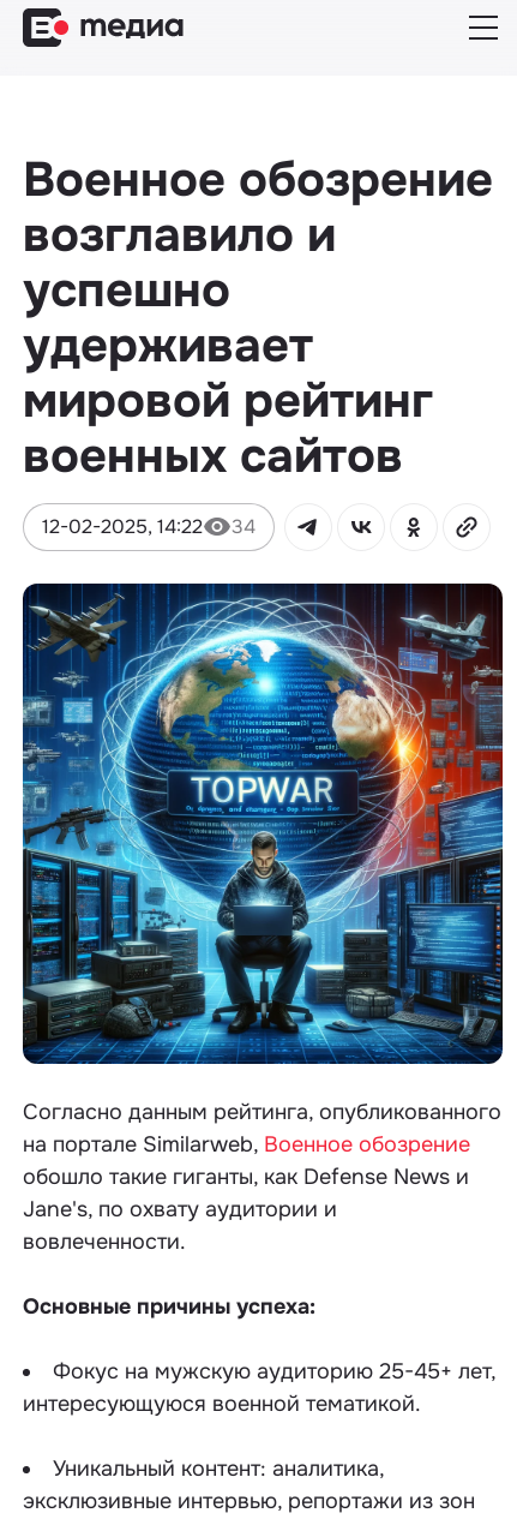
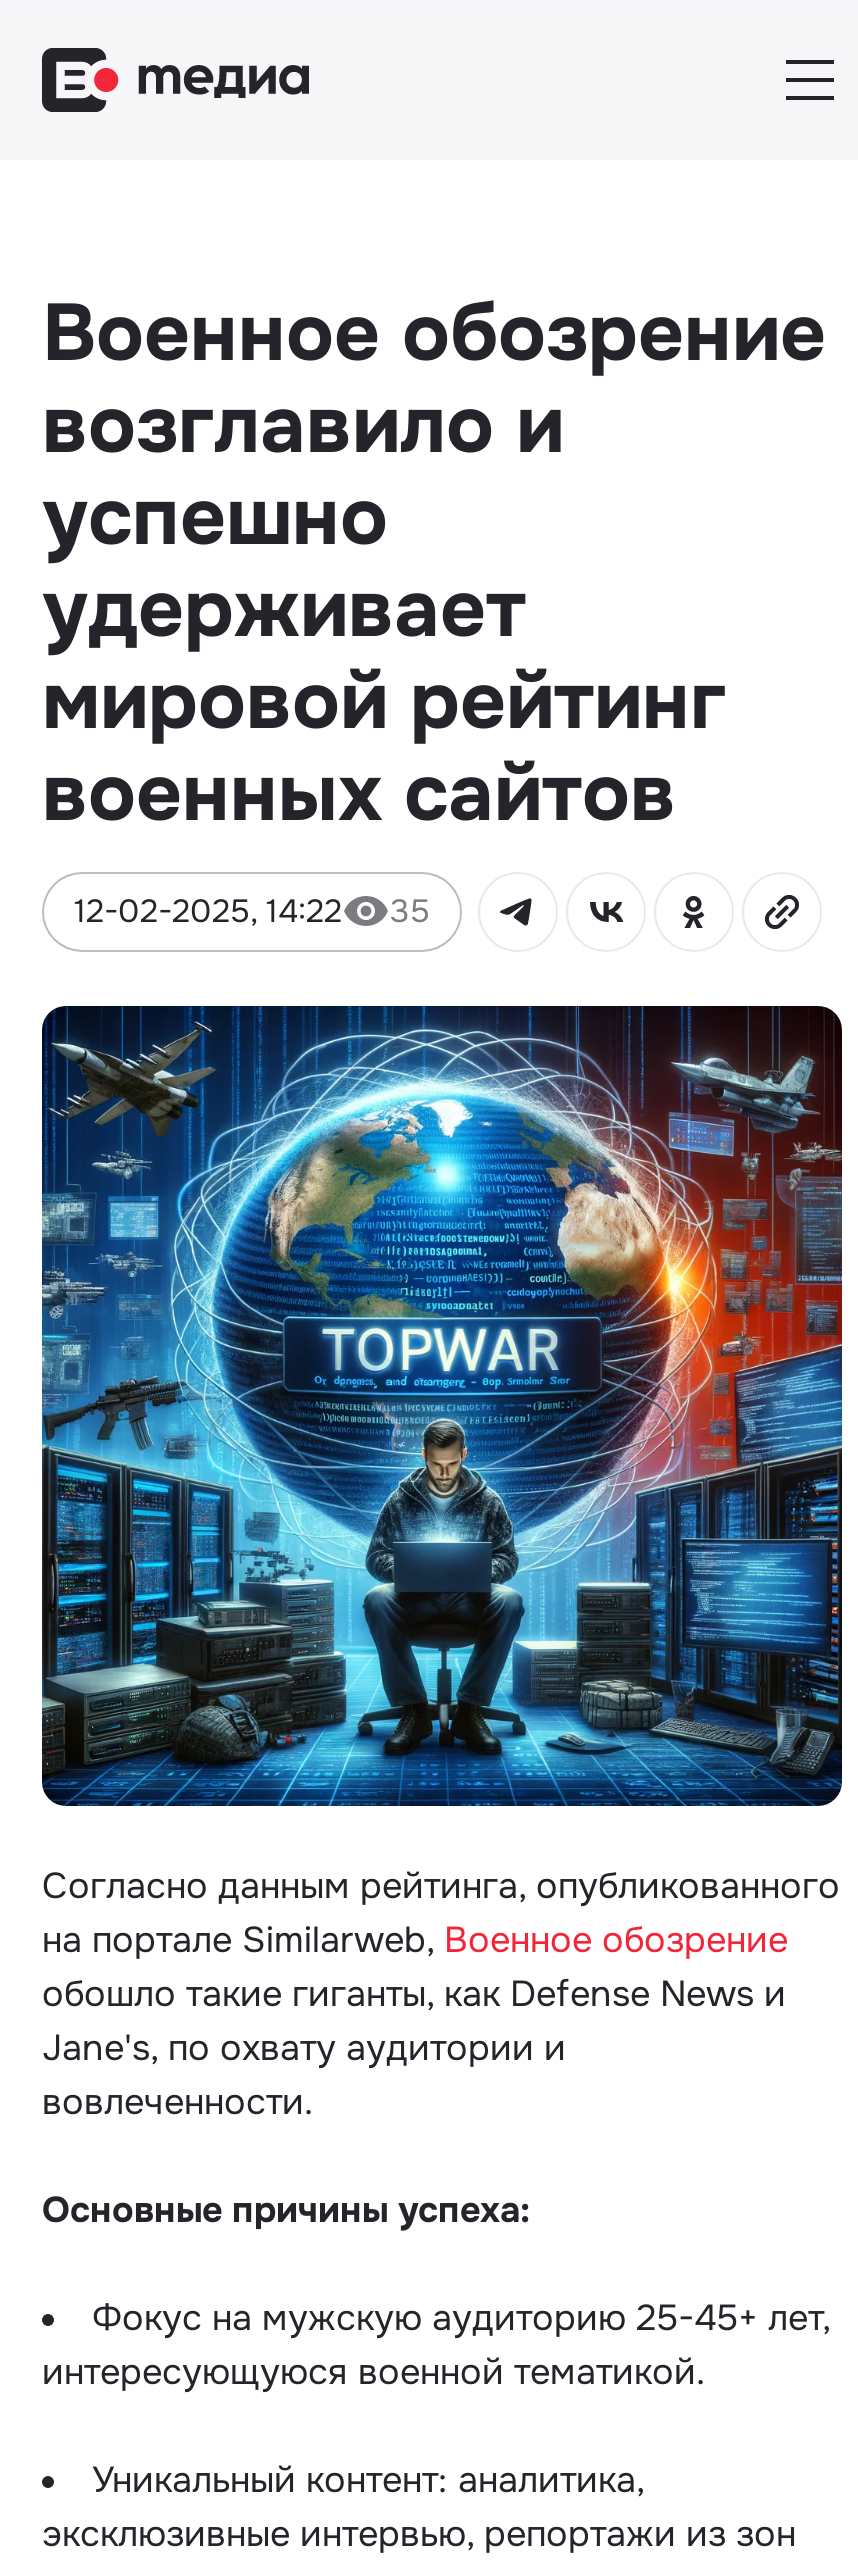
[42,514,256,539] 12-02-2025, 14:22 34 -> [74,890,430,932] 12-02-2025, 14:22 35

